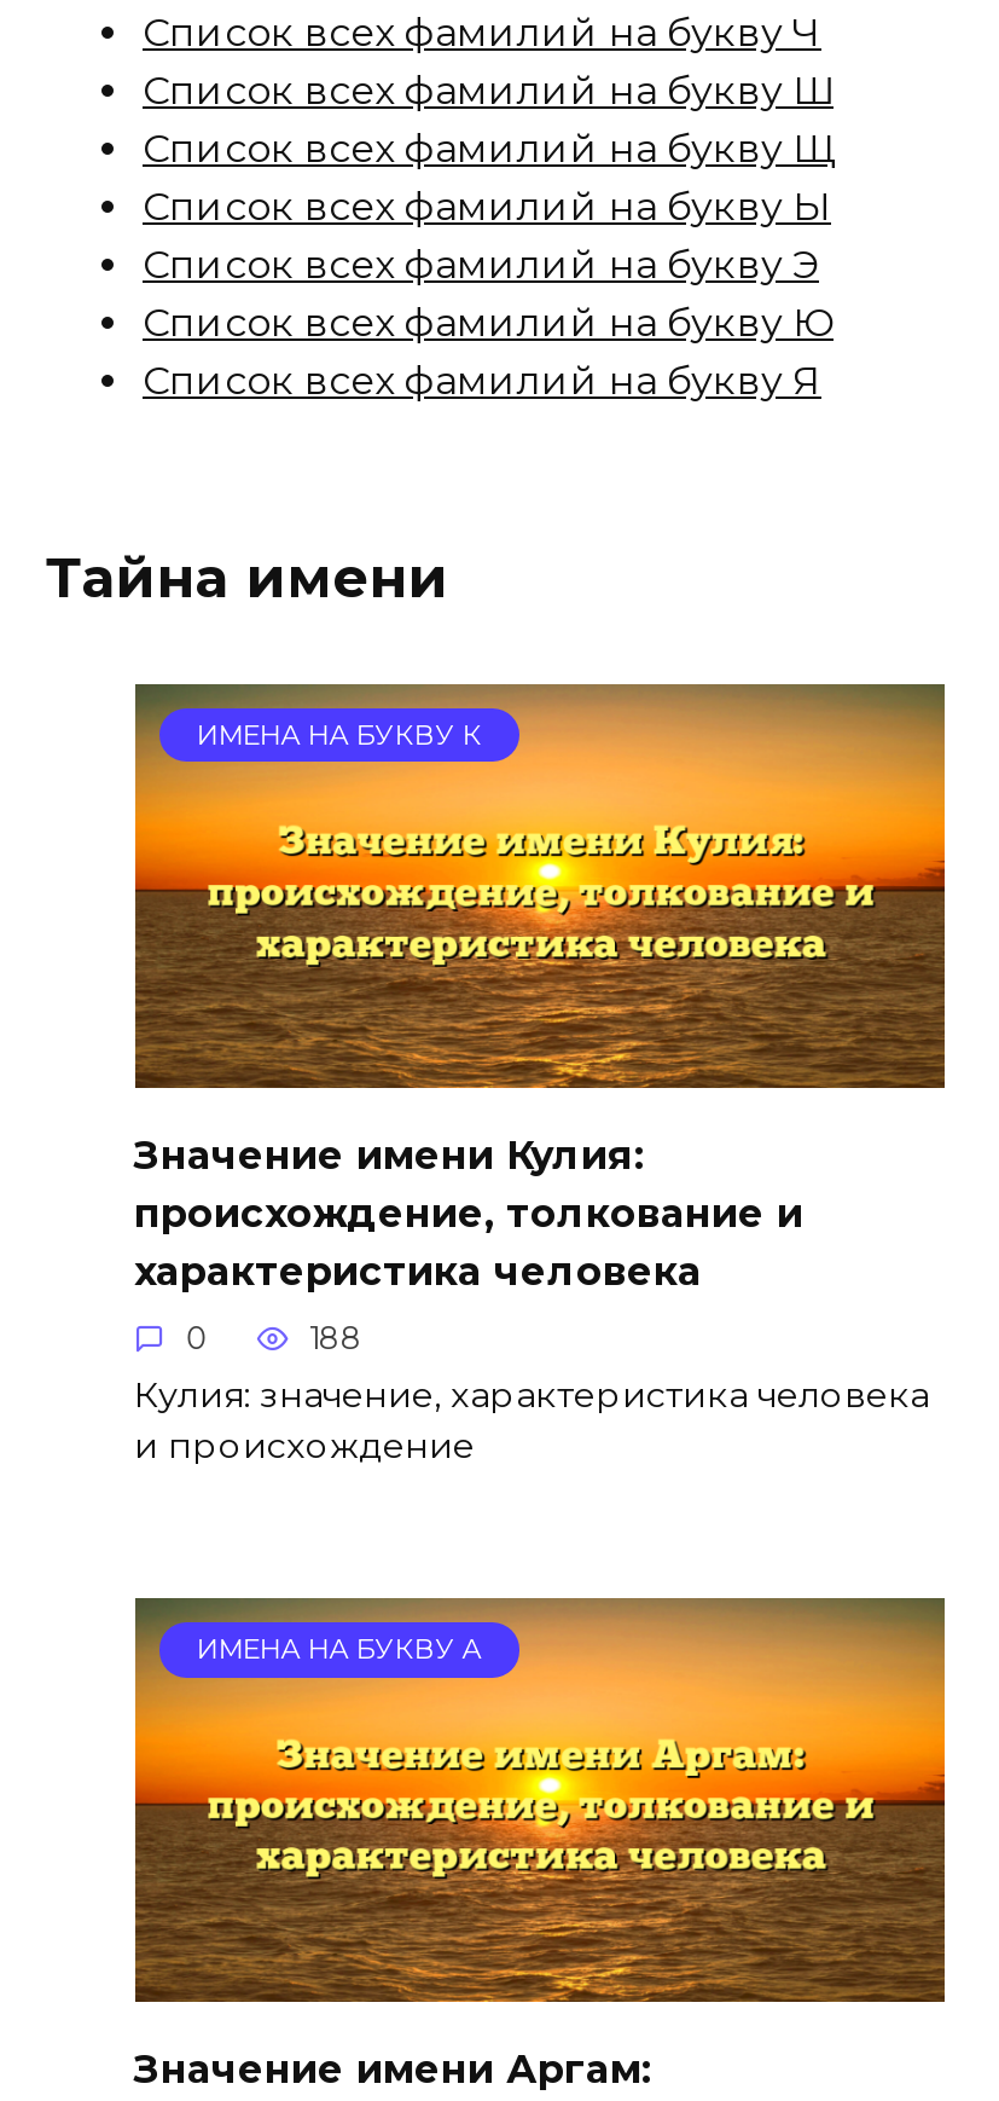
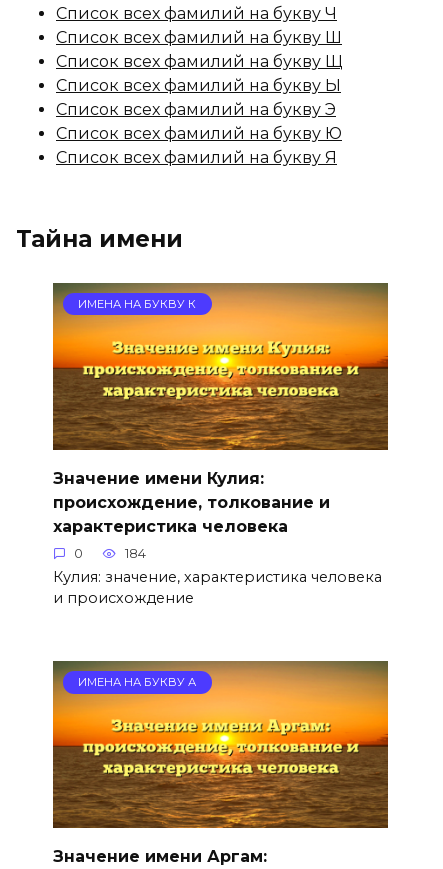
[309,1321,362,1358] 188 -> [125,546,146,561] 184

